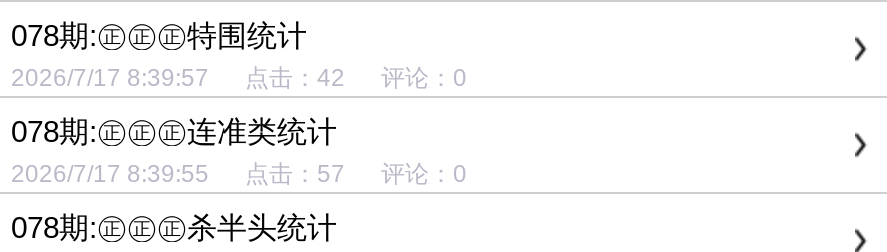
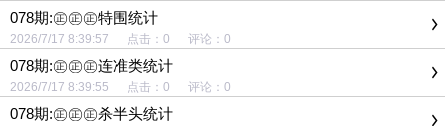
[11,64,467,92] 2026/7/17 8:39:57 点击：42 评论：0 -> [10,32,231,46] 2026/7/17 8:39:57 点击：0 评论：0
[11,160,467,188] 2026/7/17 8:39:55 点击：57 评论：0 -> [10,80,231,94] 2026/7/17 8:39:55 点击：0 评论：0

